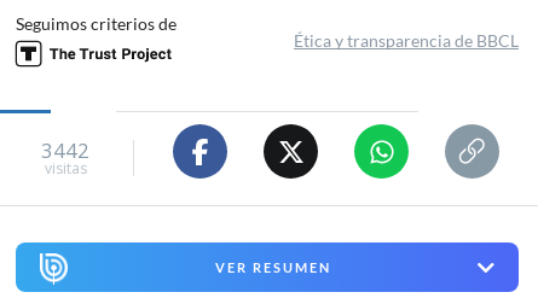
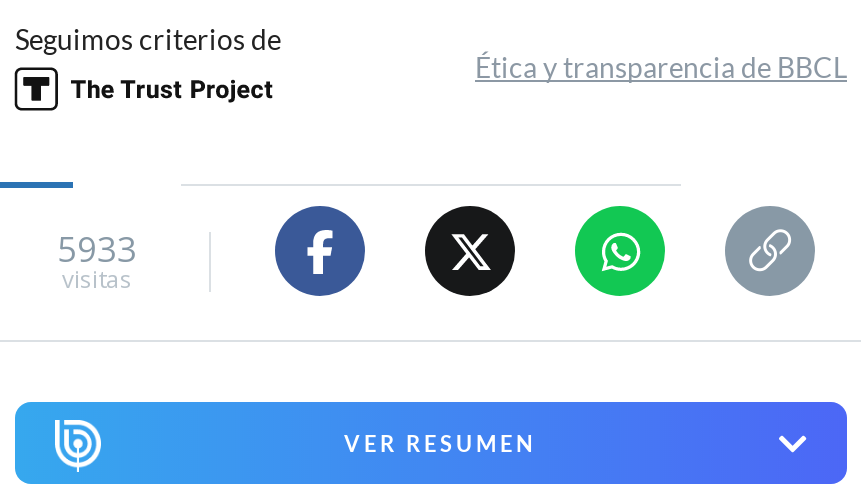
[41,136,89,164] 3442 -> [57,226,137,272] 5933

